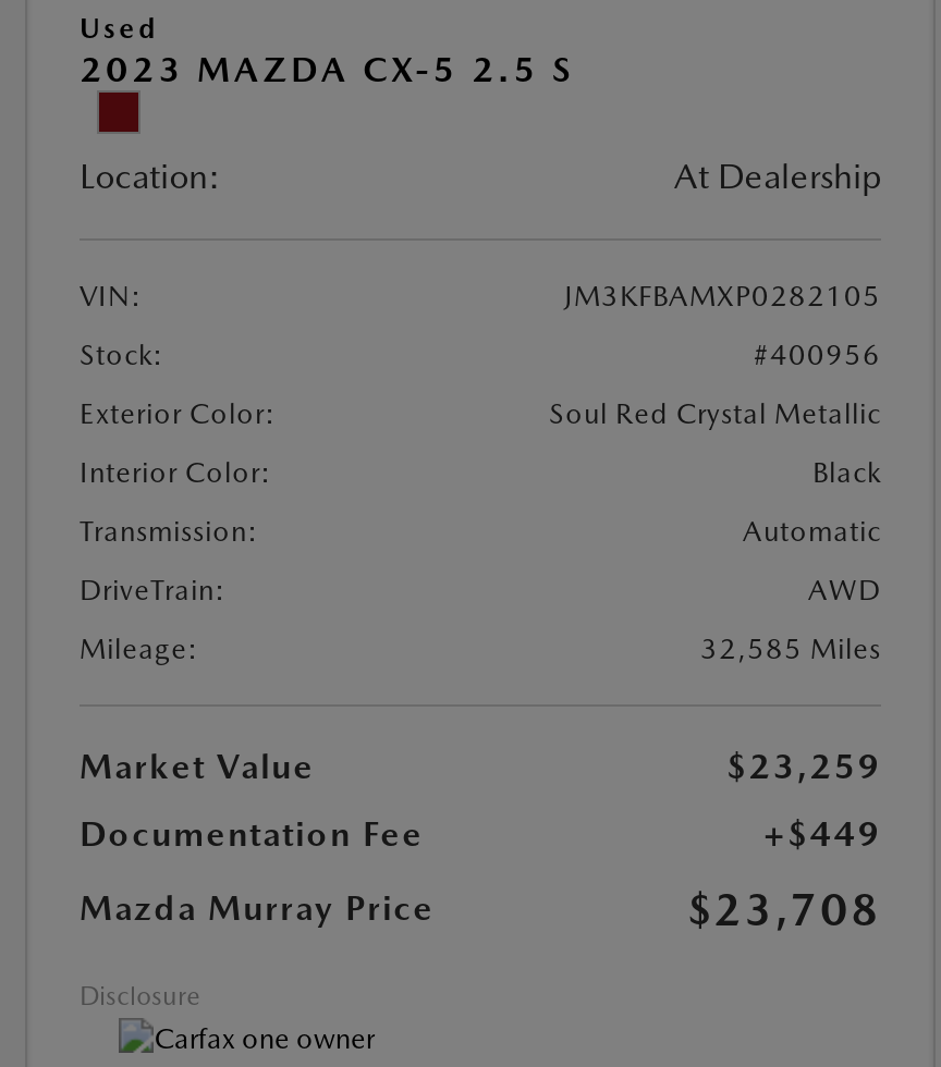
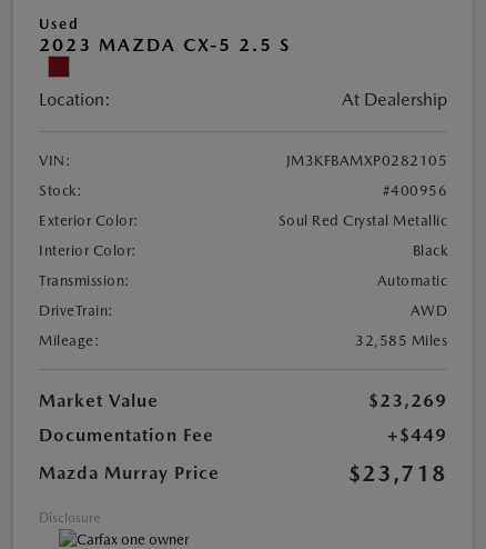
[726,746,881,787] $23,259 -> [368,390,447,411] $23,269
[687,883,881,935] $23,708 -> [348,460,447,487] $23,718

